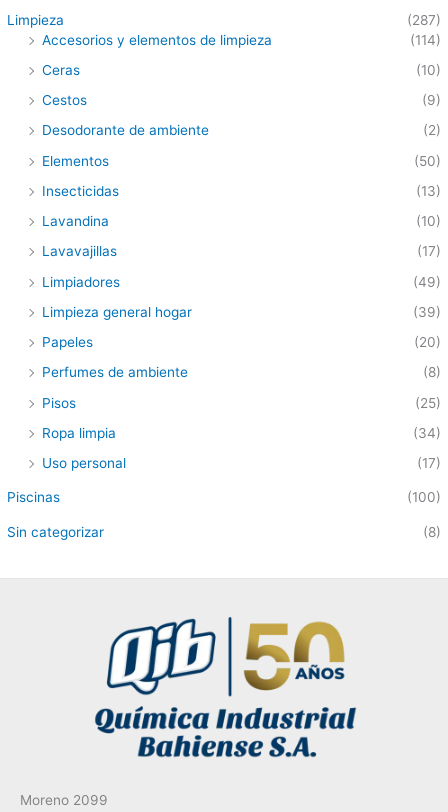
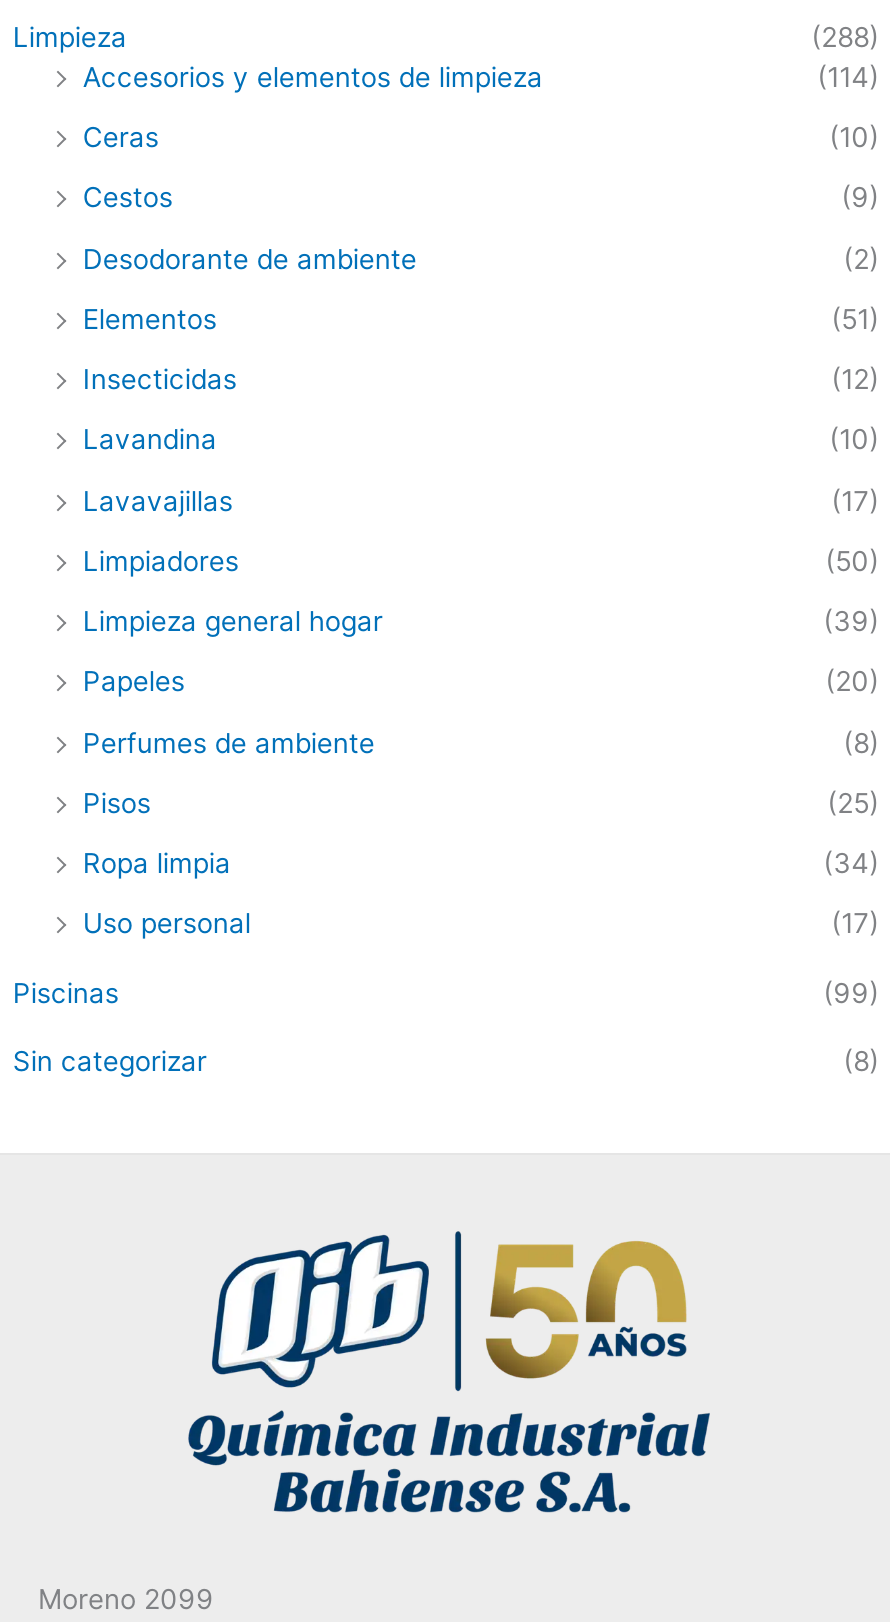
[407,12,441,28] (287) -> [811,20,879,52] (288)
[414,153,441,169] (50) -> [831,302,879,334] (51)
[416,183,441,199] (13) -> [831,363,879,395] (12)
[413,274,441,290] (49) -> [825,544,879,576] (50)
[407,489,441,505] (100) -> [823,976,879,1008] (99)

